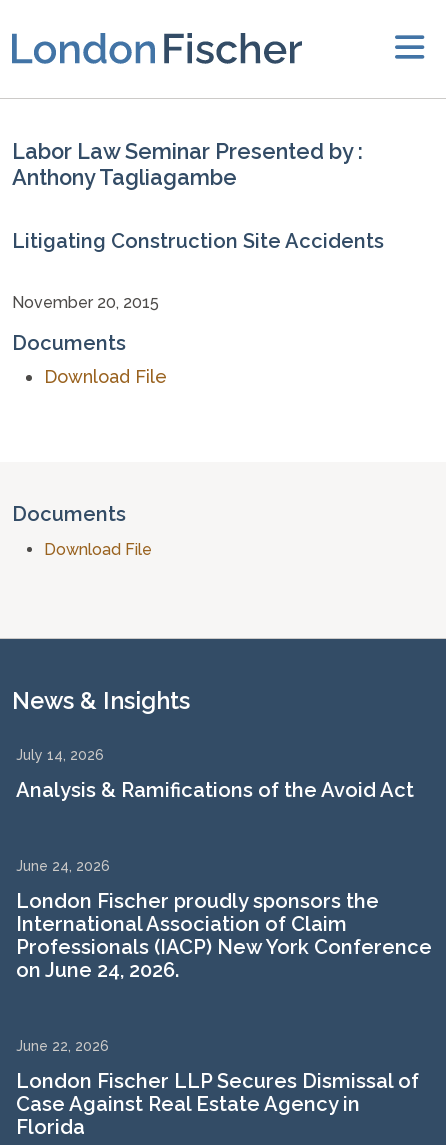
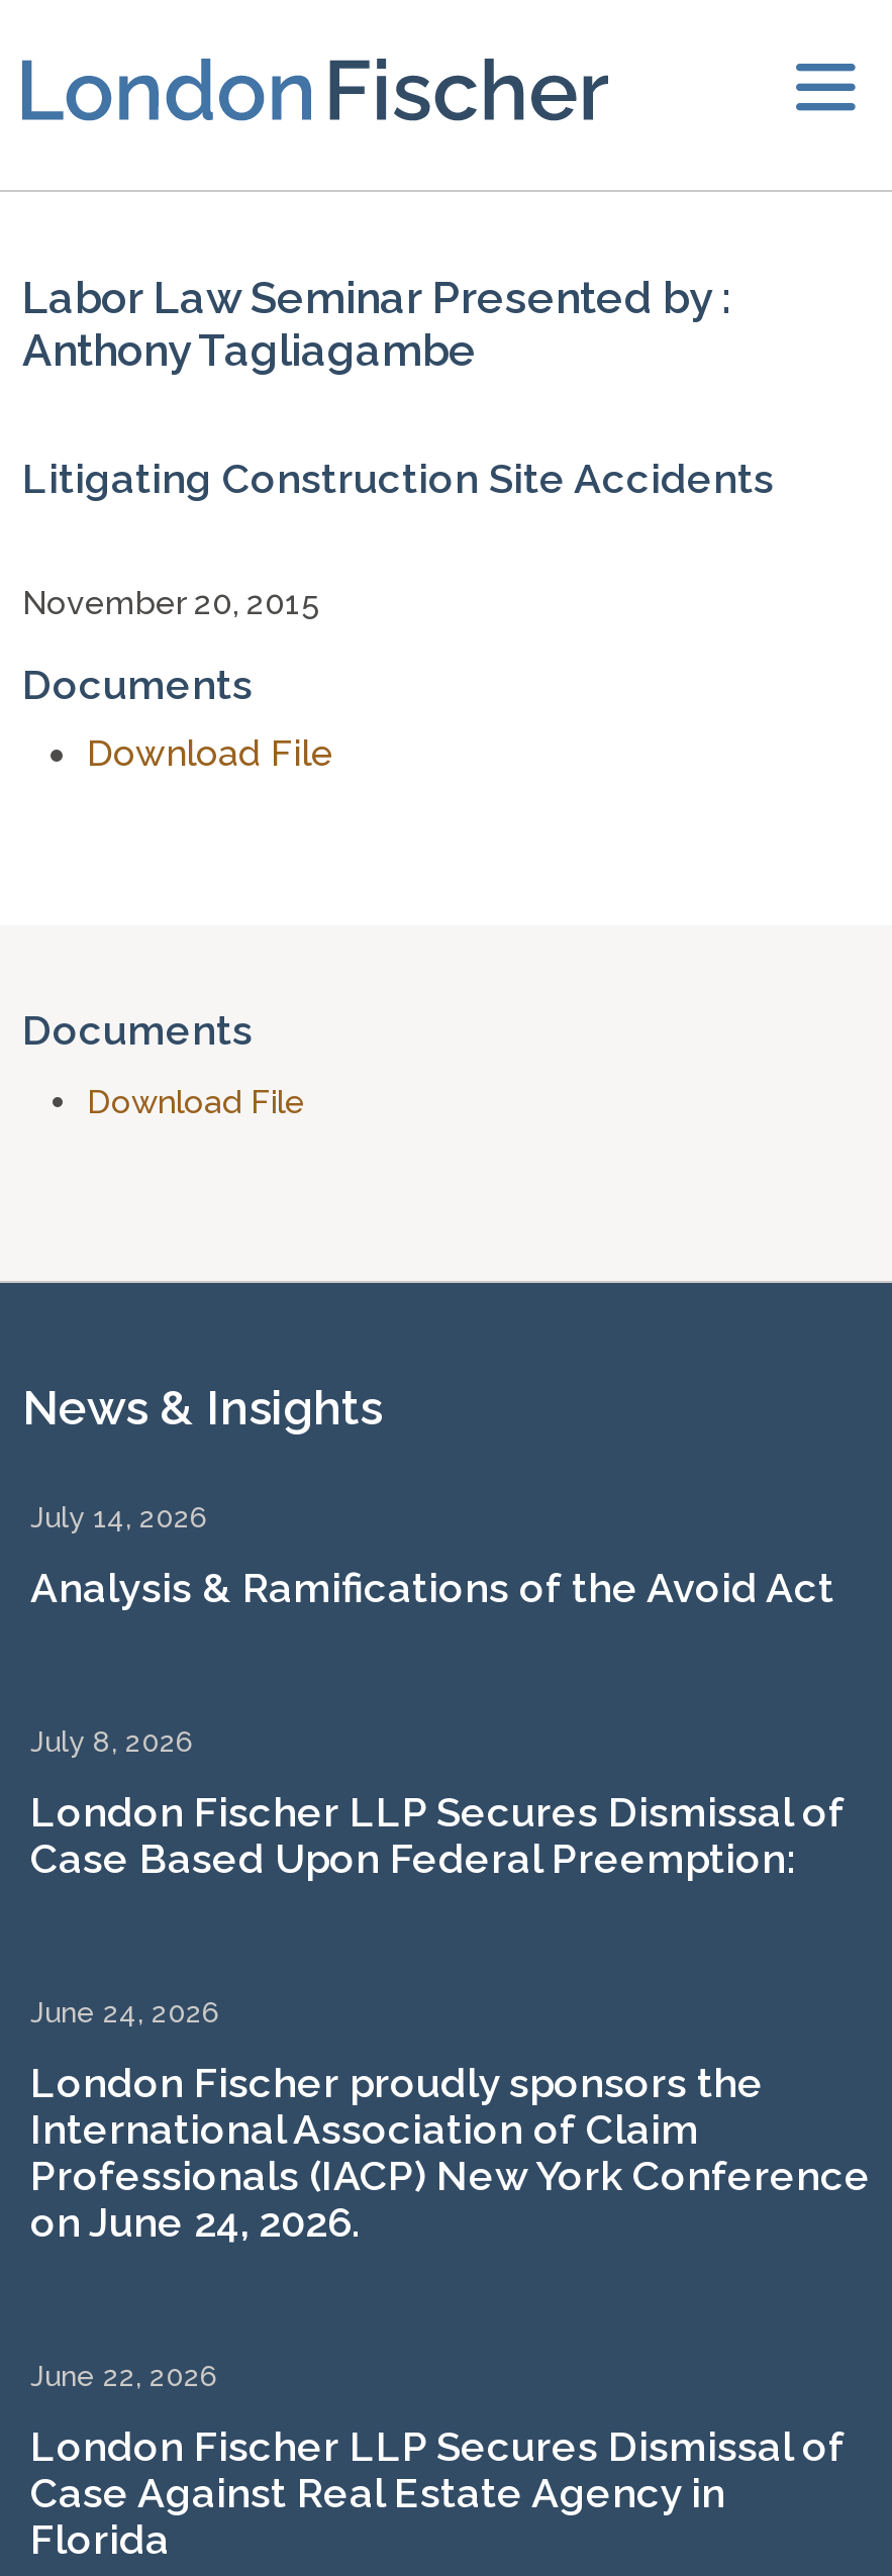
none -> [30,1725,845,1883] July 8, 2026 | London Fischer LLP Secures Dismissal of | Case Based Upon Federal Preemption:

